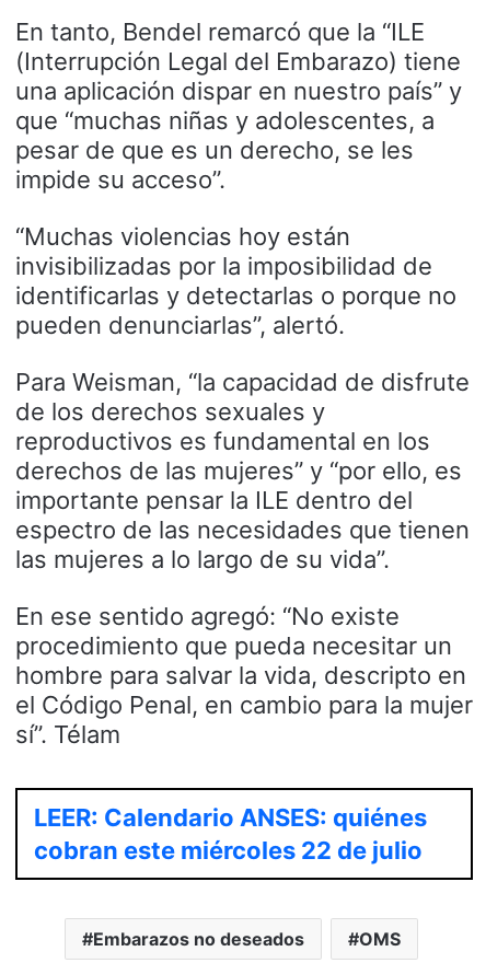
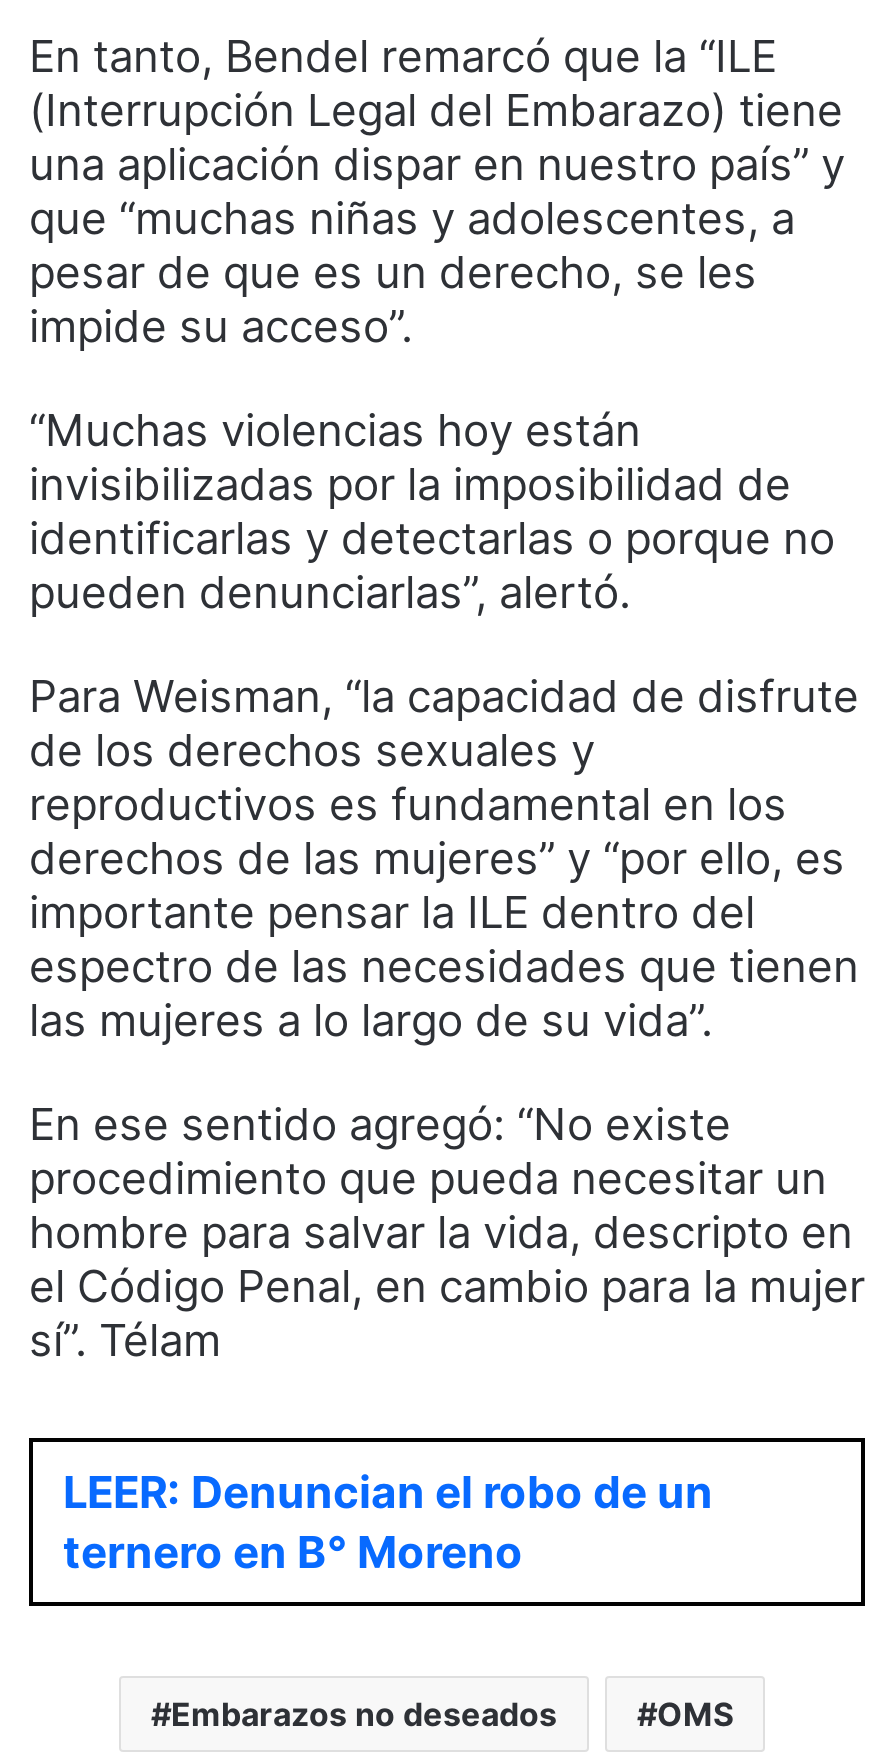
[34,803,427,864] LEER: Calendario ANSES: quiénes | cobran este miércoles 22 de julio -> [63,1466,713,1578] LEER: Denuncian el robo de un | ternero en B° Moreno

